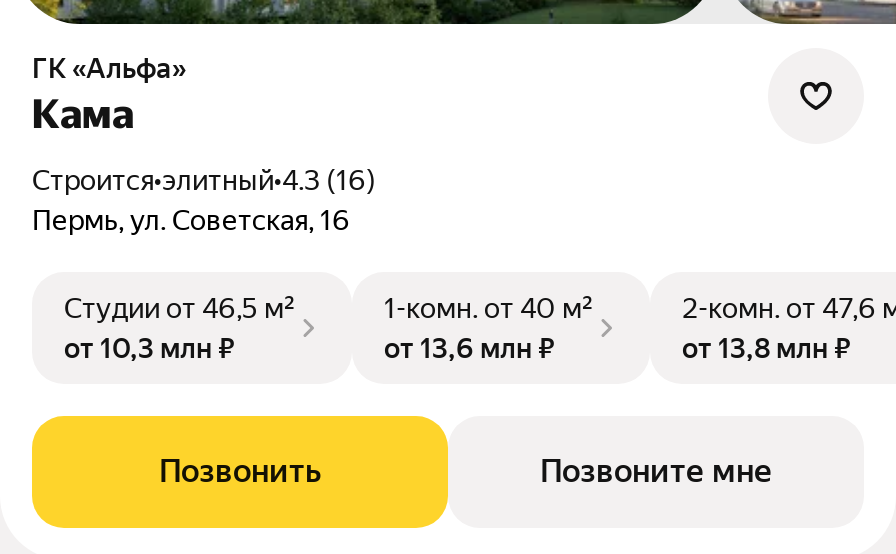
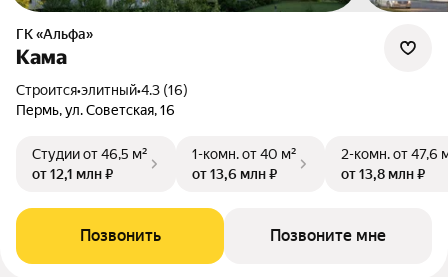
[64,332,234,364] от 10,3 млн ₽ -> [32,166,113,182] от 12,1 млн ₽

